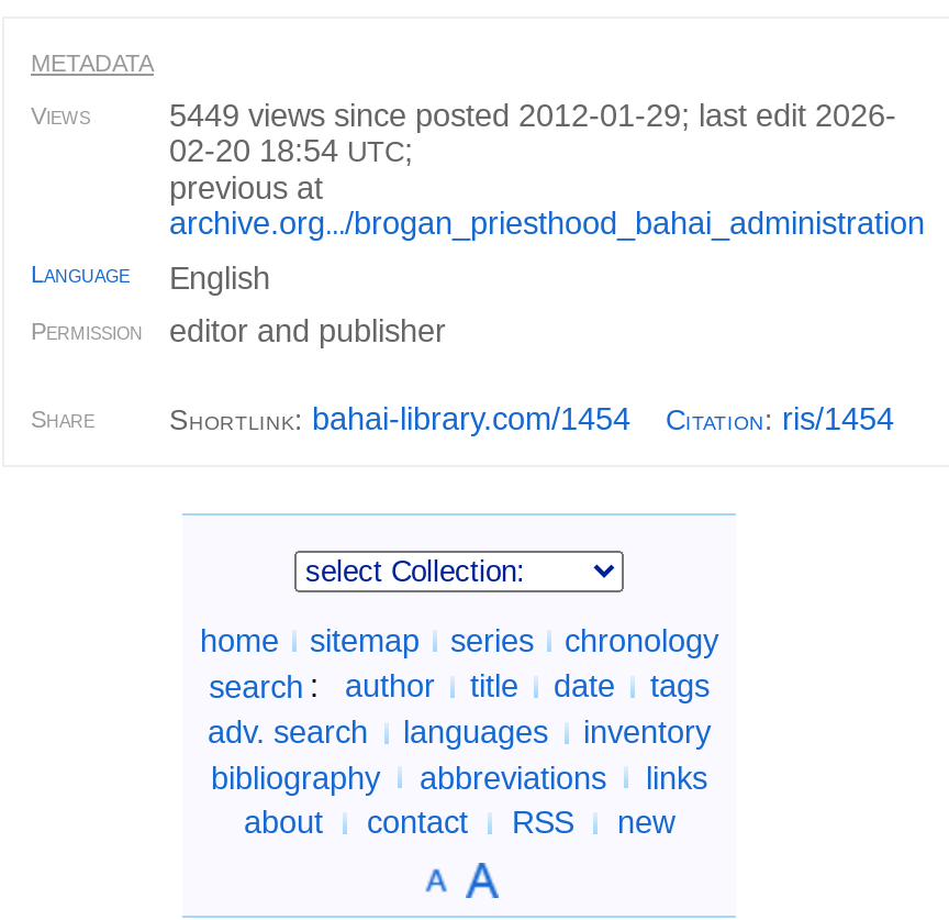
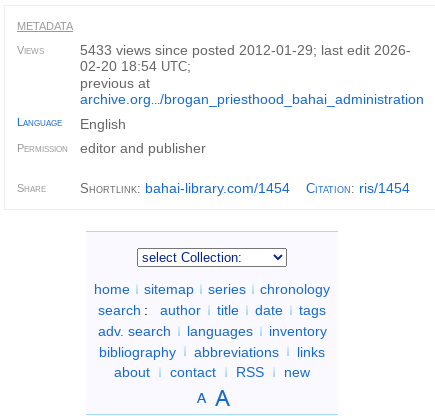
[169,98,896,133] 5449 views since posted 2012-01-29; last edit 2026- -> [80,42,411,58] 5433 views since posted 2012-01-29; last edit 2026-

